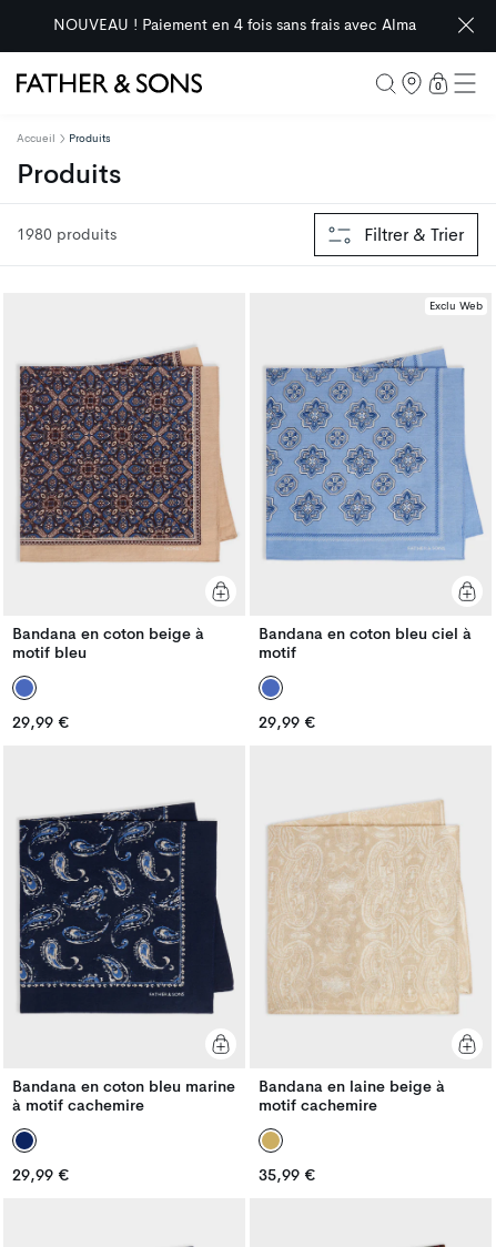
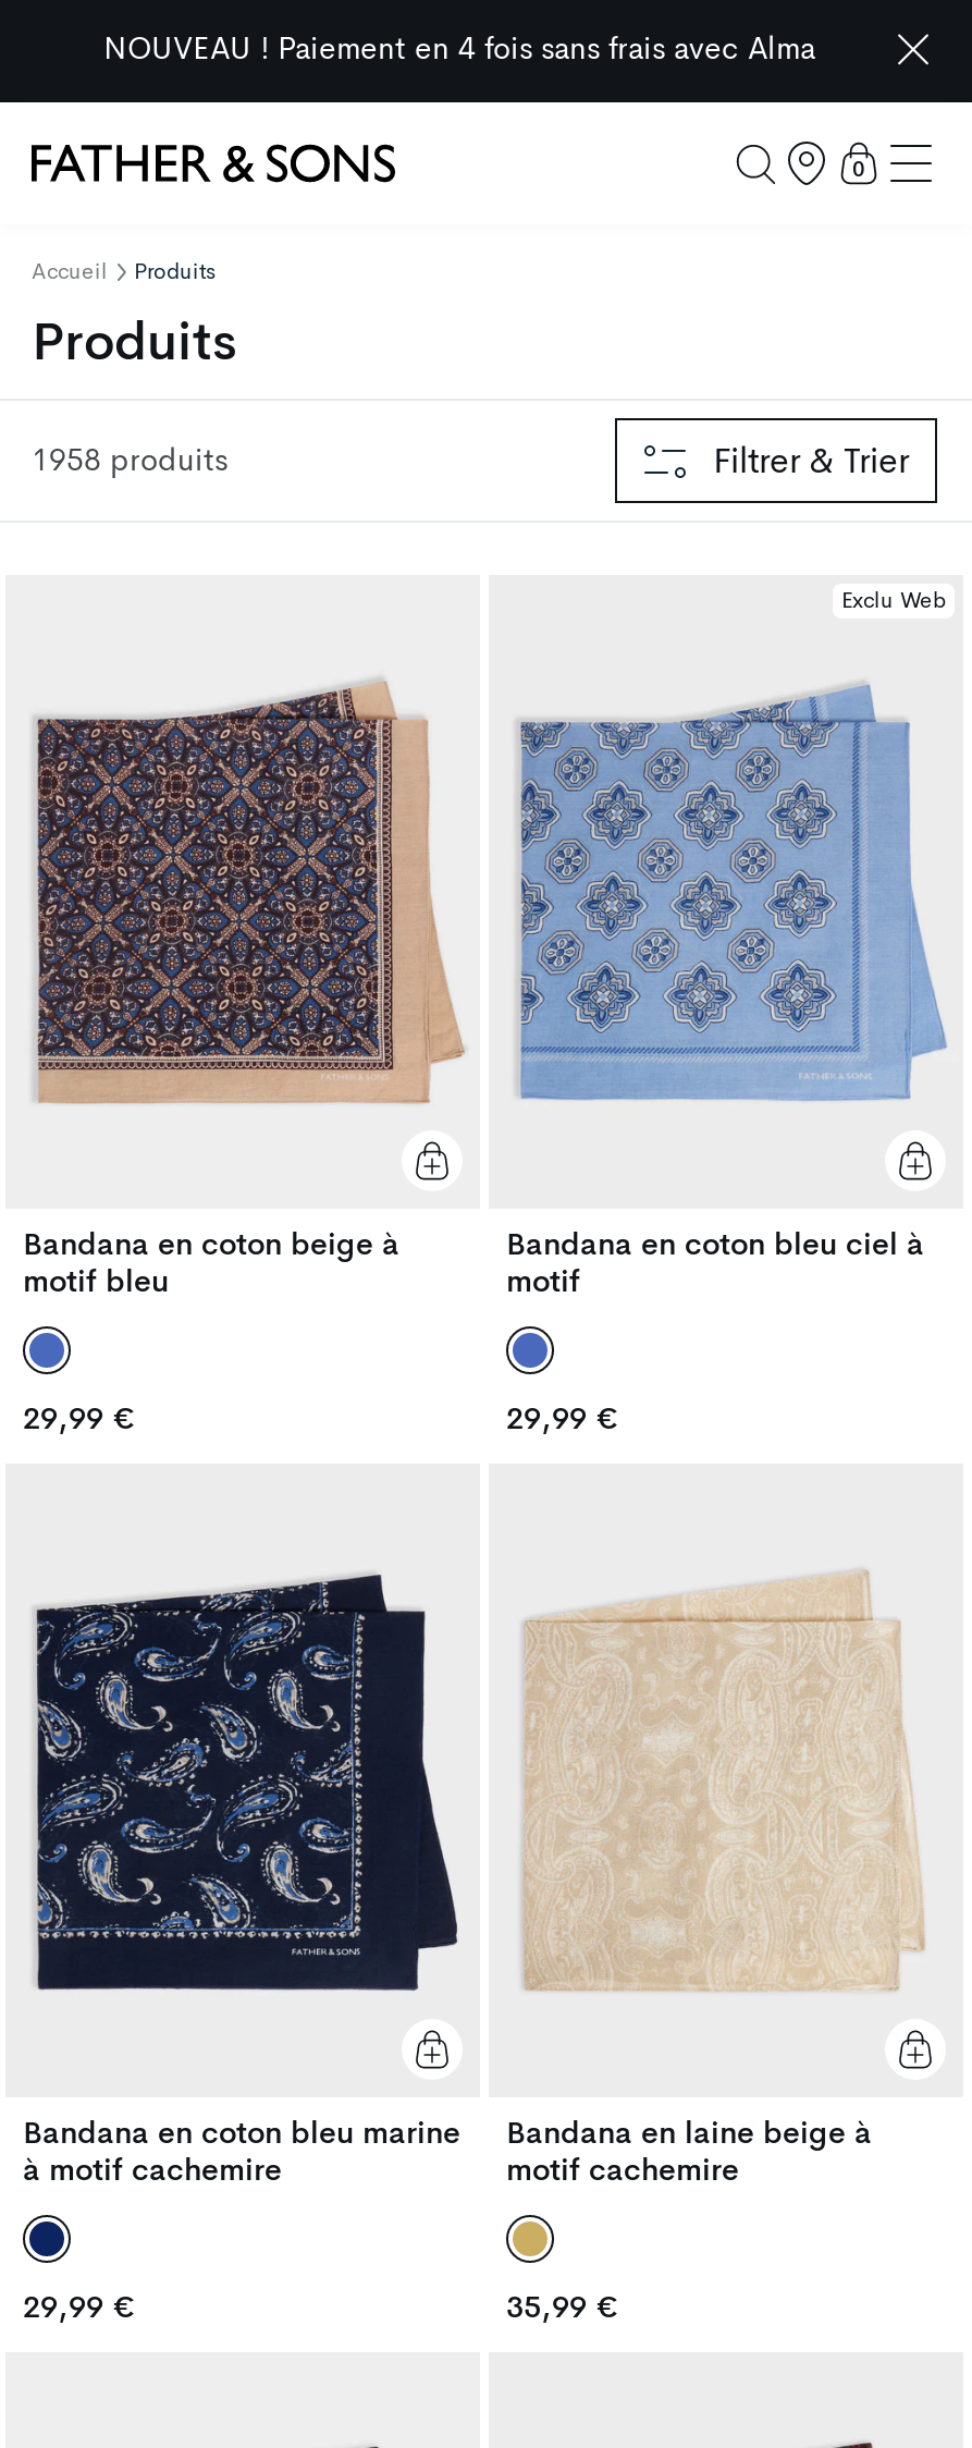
[17,224,117,244] 1980 produits -> [32,440,227,479] 1958 produits

